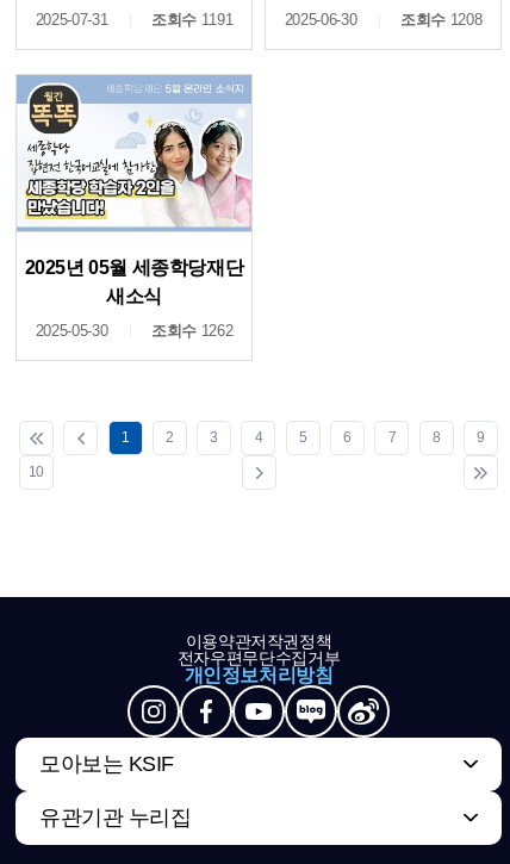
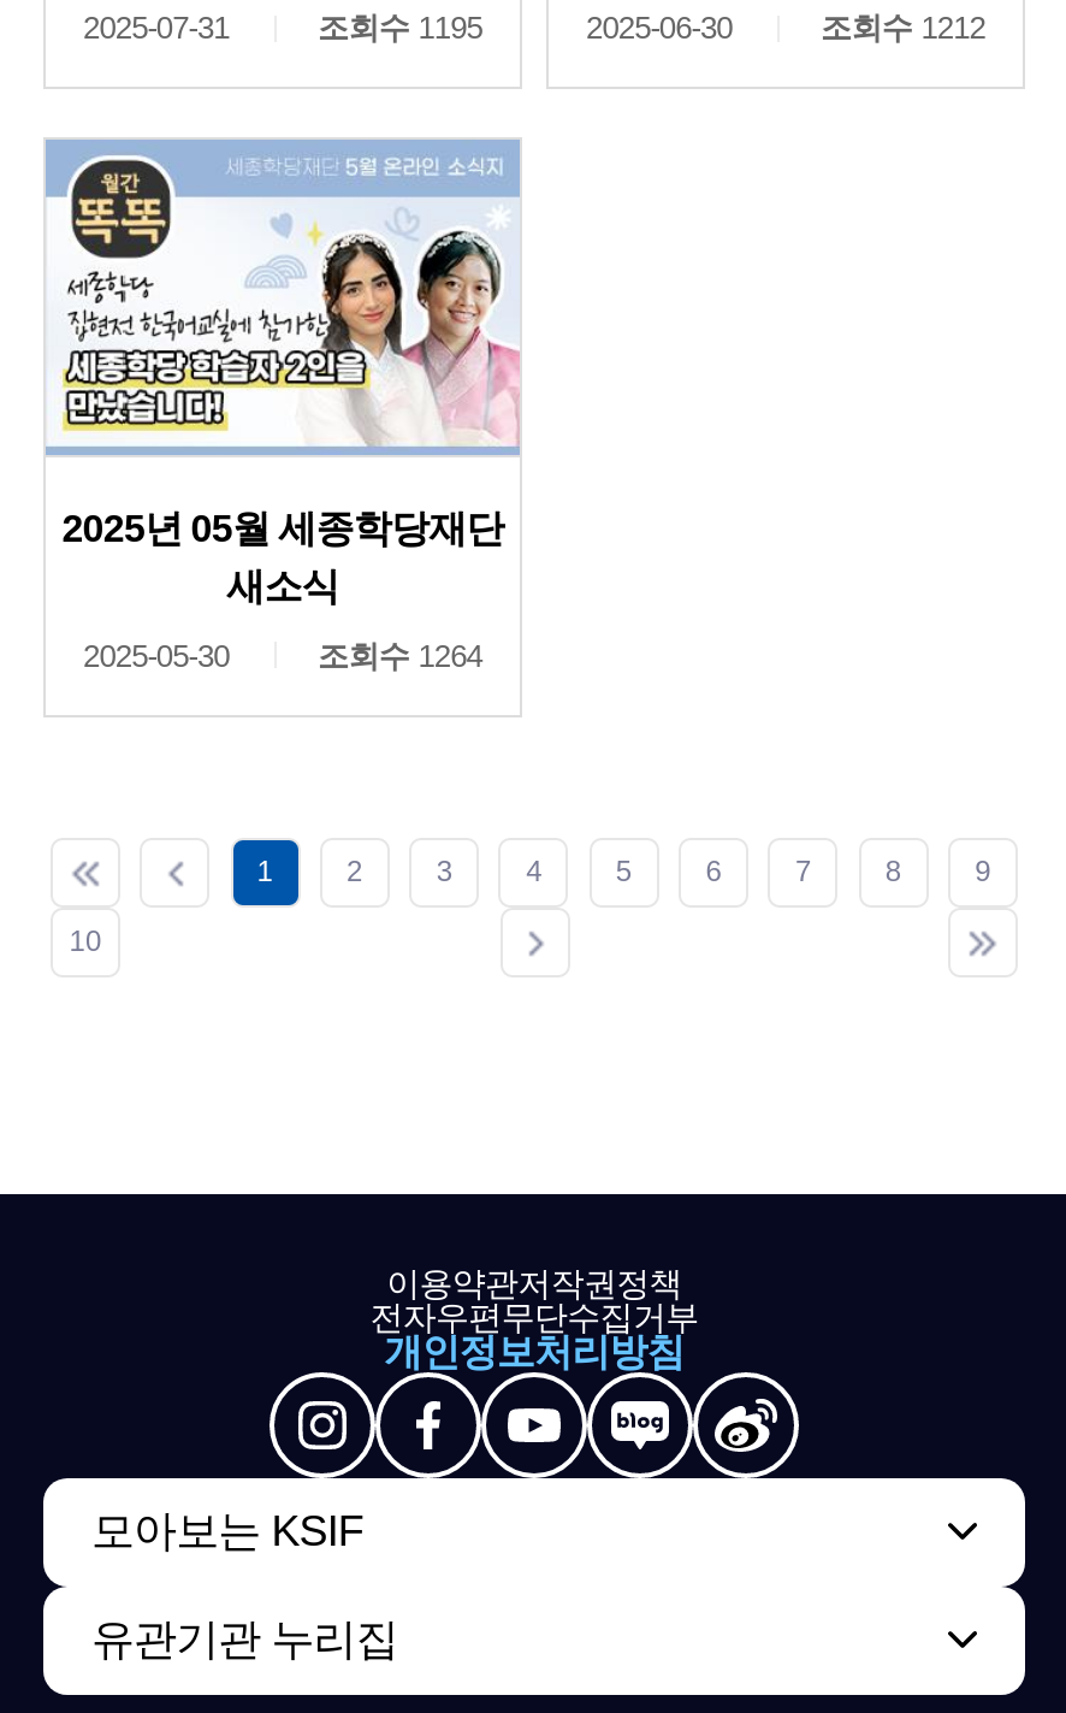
[151,11,233,29] 조회수 1191 -> [318,10,482,46] 조회수 1195
[400,11,482,29] 조회수 1208 -> [821,10,985,46] 조회수 1212
[151,322,233,340] 조회수 1262 -> [318,638,482,674] 조회수 1264

